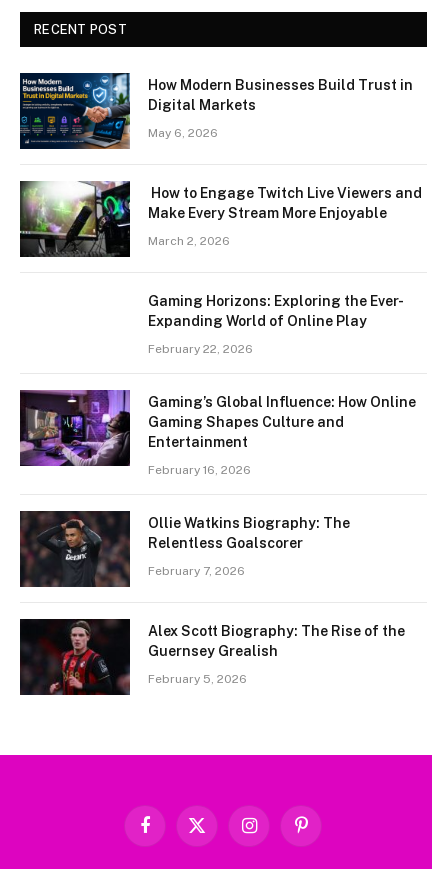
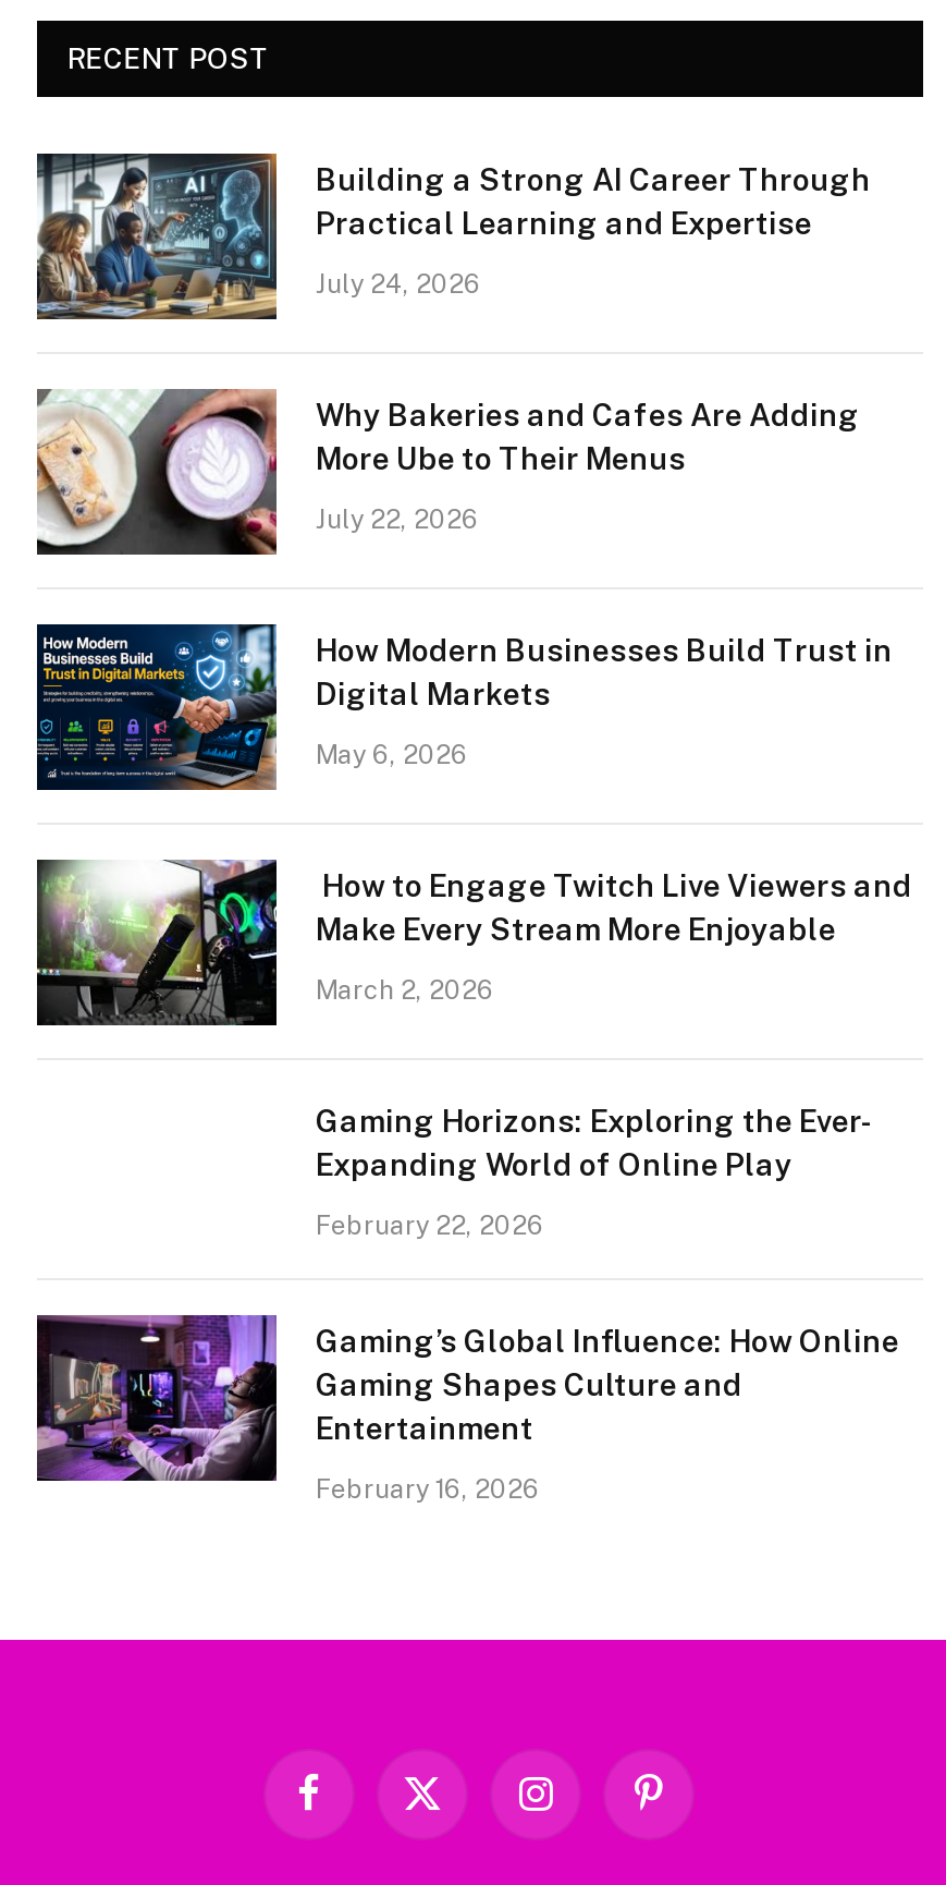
none -> [35,151,871,321] [image] | Building a Strong AI Career Through | Practical Learning and Expertise | July 24, 2026
none -> [35,387,860,557] [image] | Why Bakeries and Cafes Are Adding | More Ube to Their Menus | July 22, 2026
moved [19,72,422,477] -> [35,622,912,1505]: [image] | How Modern Businesses Build Trust in | Digital Markets | ... | Entertainment | February 16, 2026
[19,510,350,588] [image] | Ollie Watkins Biography: The | Relentless Goalscorer | February 7, 2026 -> none
[19,606,405,696] [image] | Alex Scott Biography: The Rise of the | Guernsey Grealish | February 5, 2026 -> none

